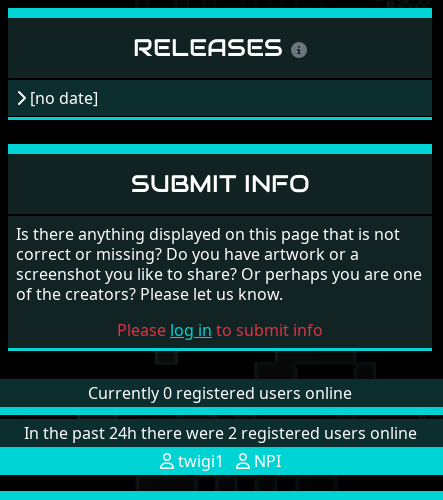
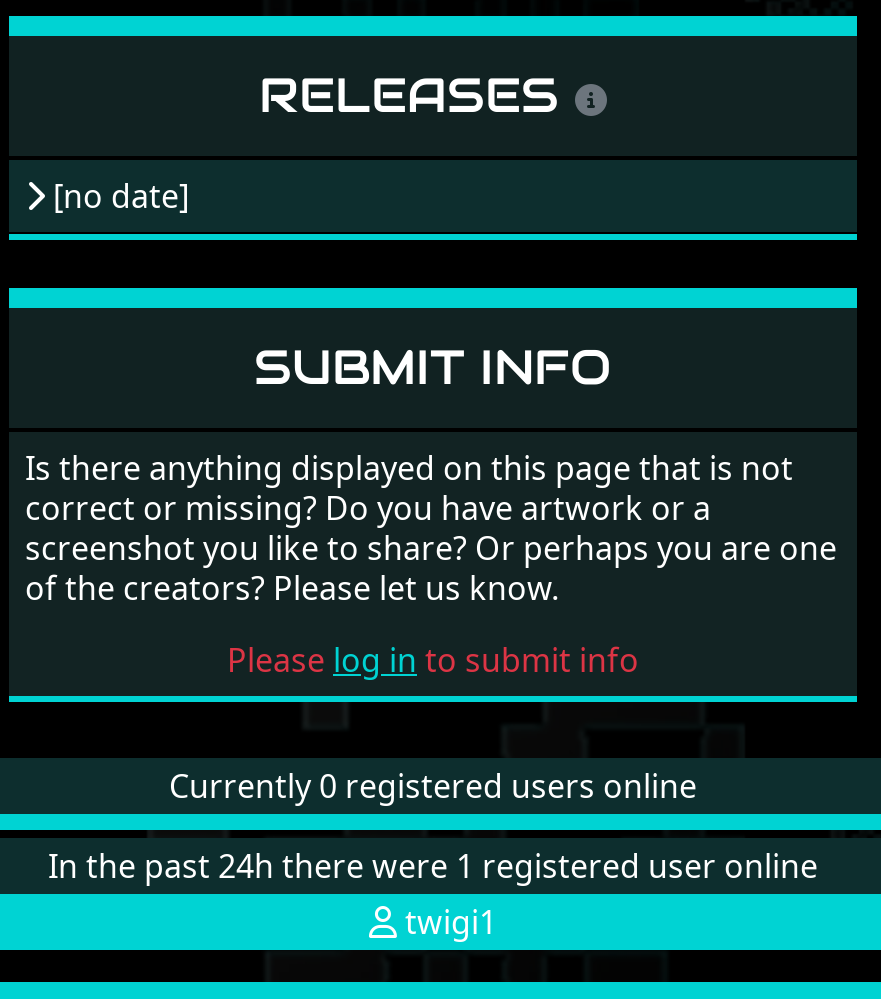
[23,422,416,444] In the past 24h there were 2 registered users online -> [48,844,818,888] In the past 24h there were 1 registered user online
[249,450,280,472] NPI -> none

